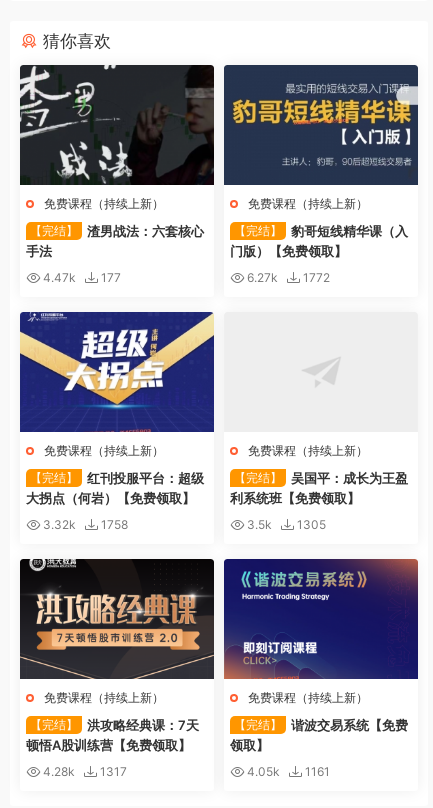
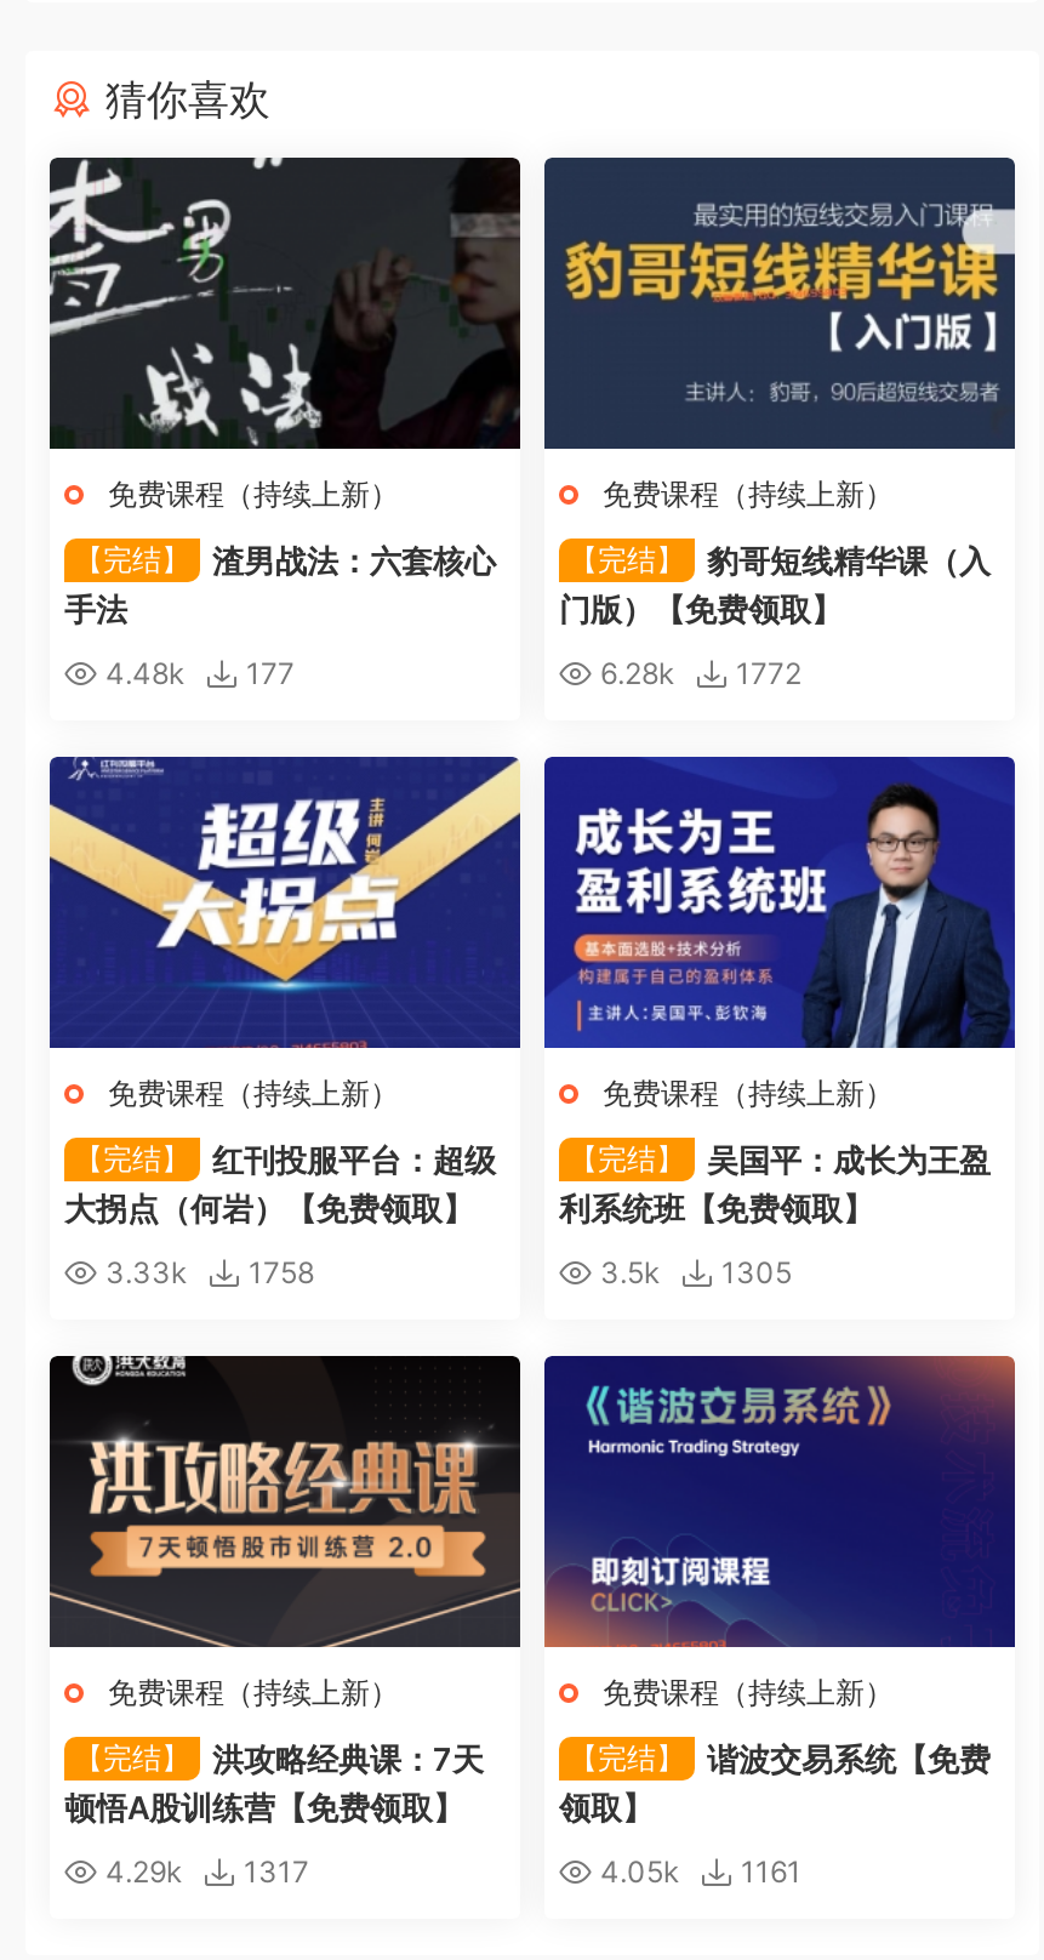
[40,270,121,285] 4.47k 177 -> [98,654,295,690] 4.48k 177
[244,270,330,285] 6.27k 1772 -> [593,654,801,690] 6.28k 1772
none -> [542,754,1017,1050] [image]
[40,517,128,532] 3.32k 1758 -> [98,1253,314,1290] 3.33k 1758
[40,764,127,779] 4.28k 1317 -> [98,1852,309,1889] 4.29k 1317

